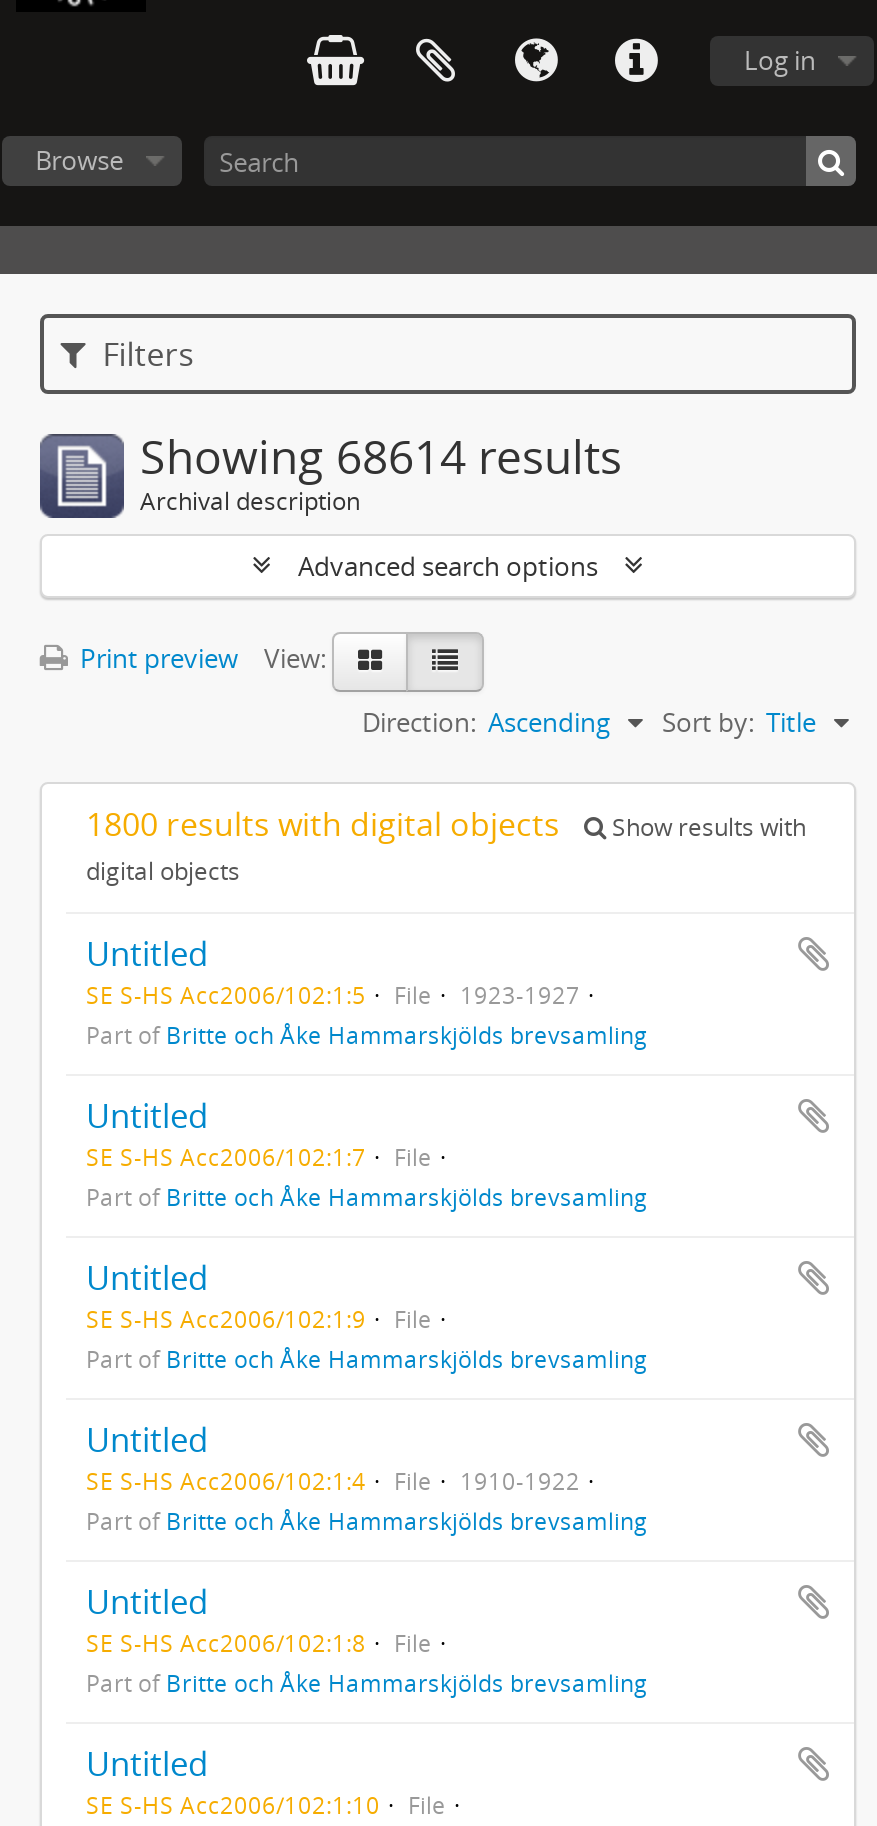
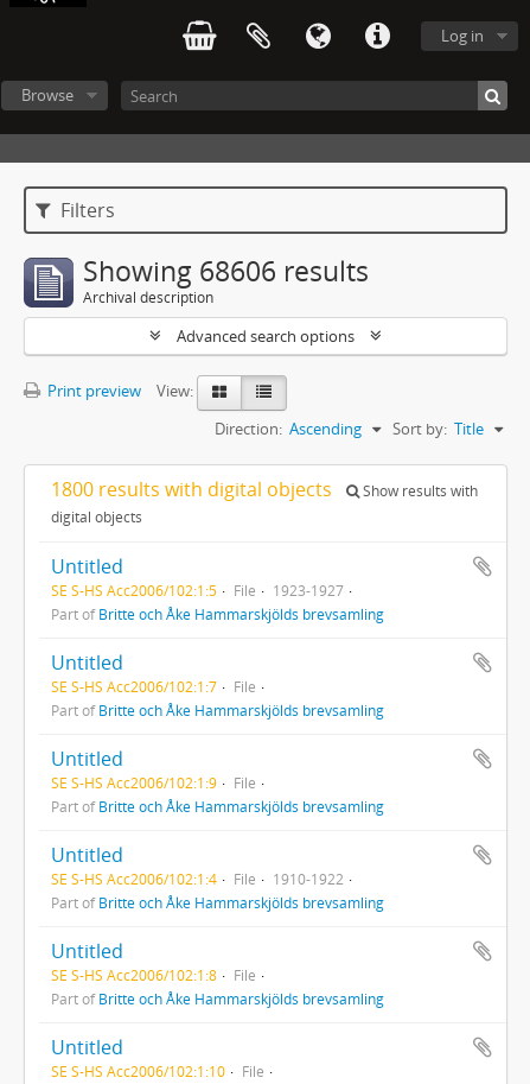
[140,426,622,488] Showing 68614 results -> [83,253,369,290] Showing 68606 results

